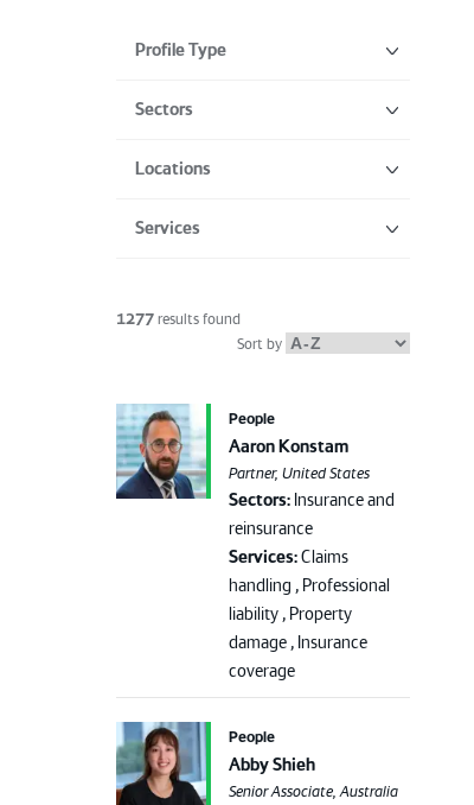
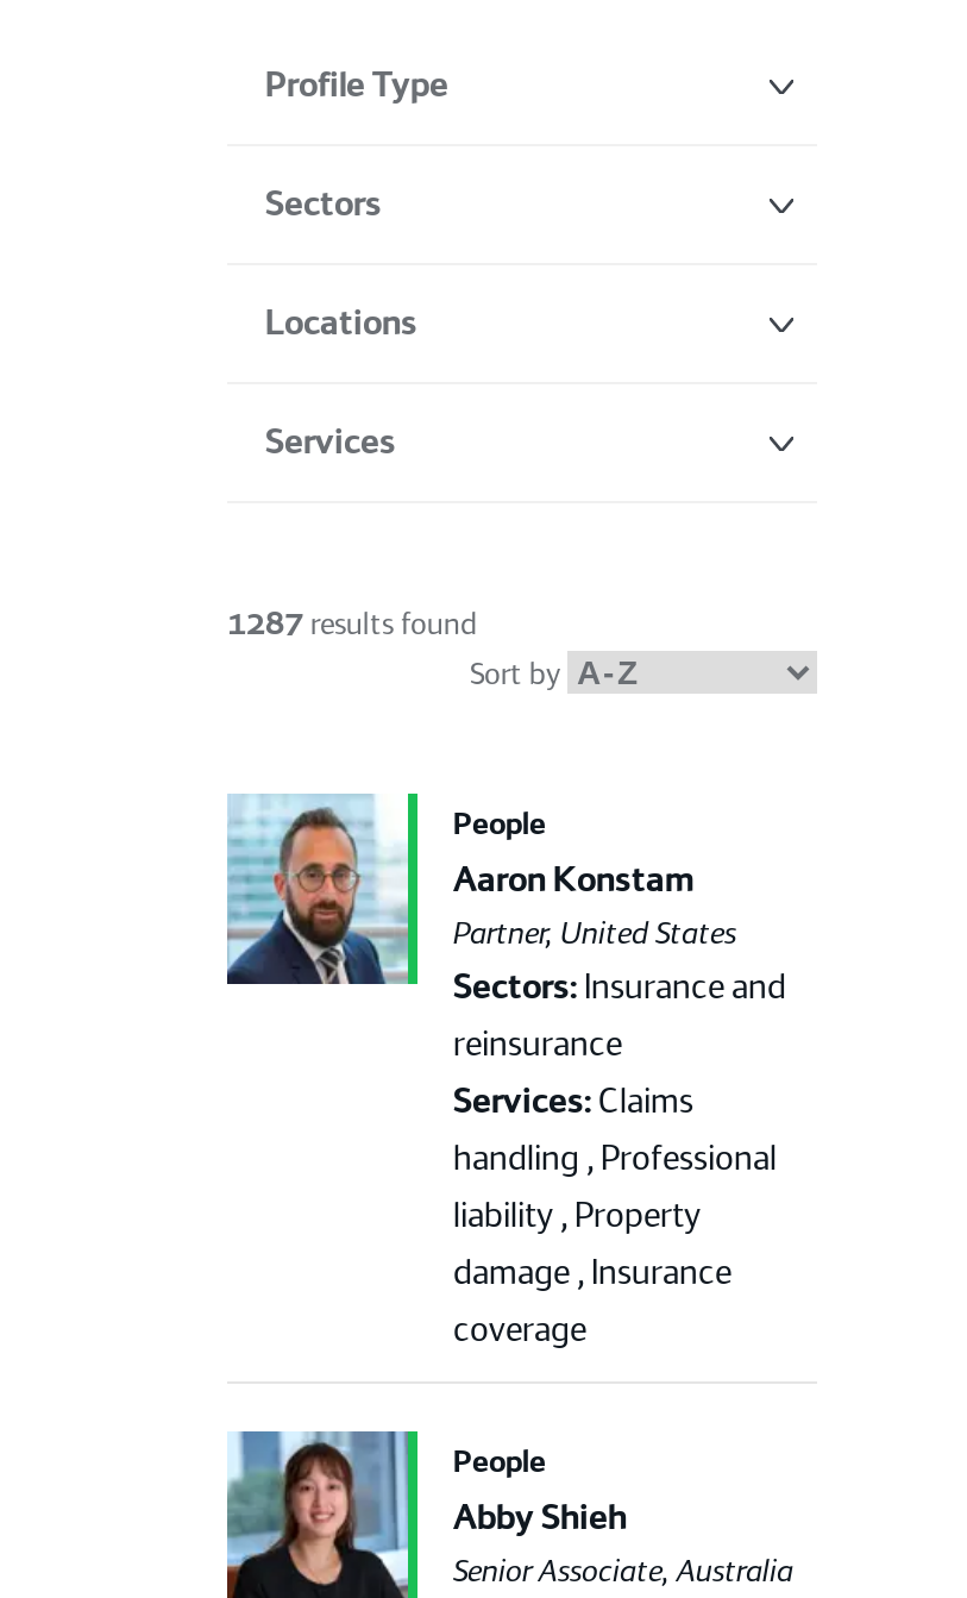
[116,310,241,328] 1277 results found -> [227,606,477,641] 1287 results found

